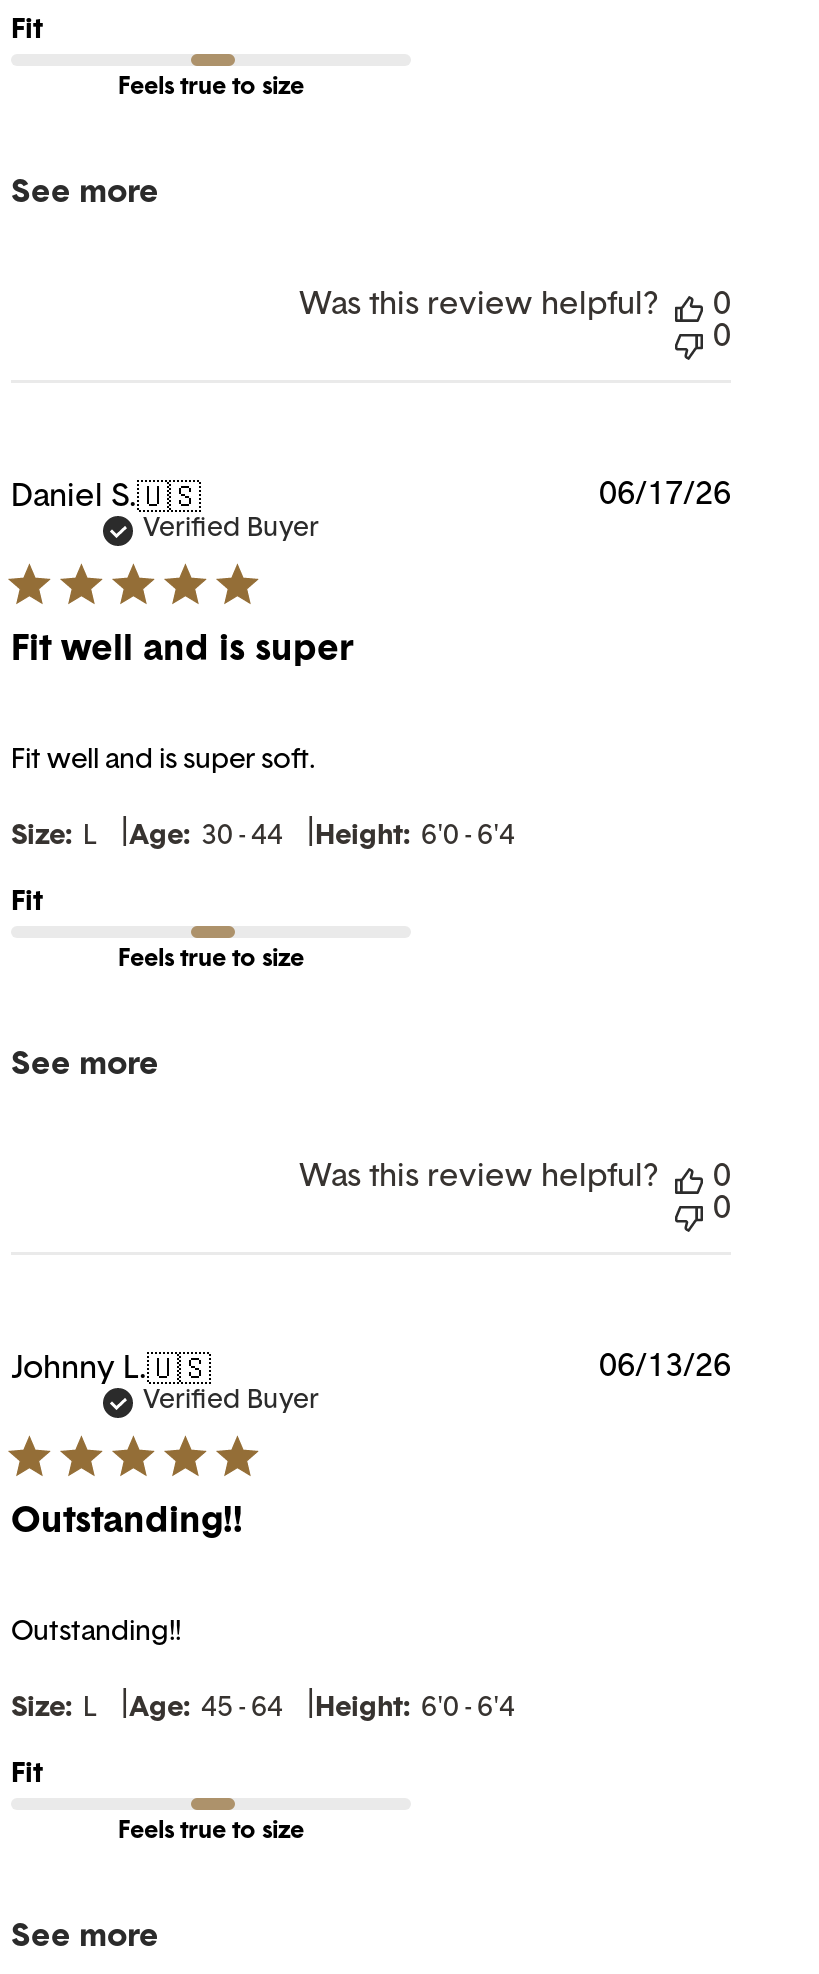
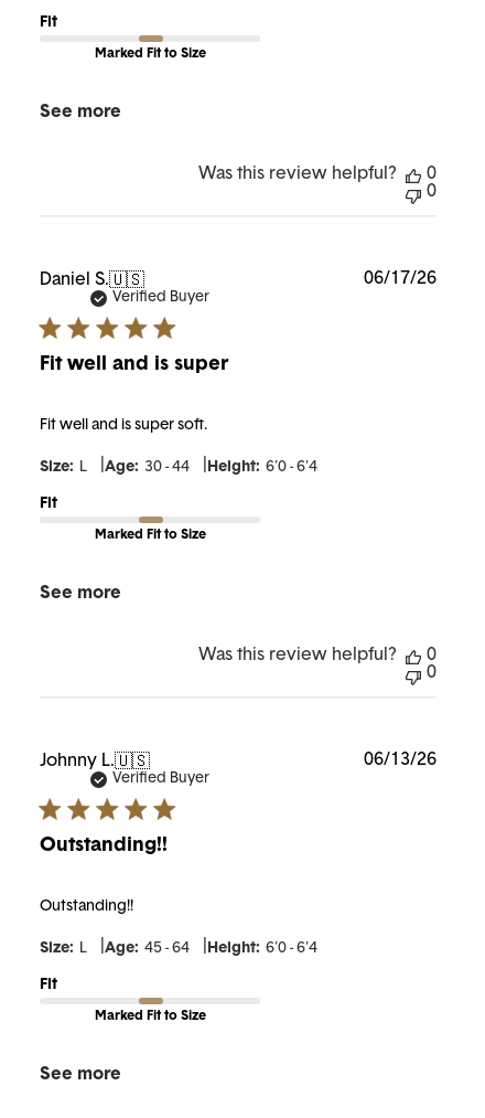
[118,76,304,100] Feels true to size -> [94,47,206,61] Marked Fit to Size
[118,948,304,972] Feels true to size -> [94,529,206,542] Marked Fit to Size
[118,1820,304,1844] Feels true to size -> [94,1010,206,1023] Marked Fit to Size

